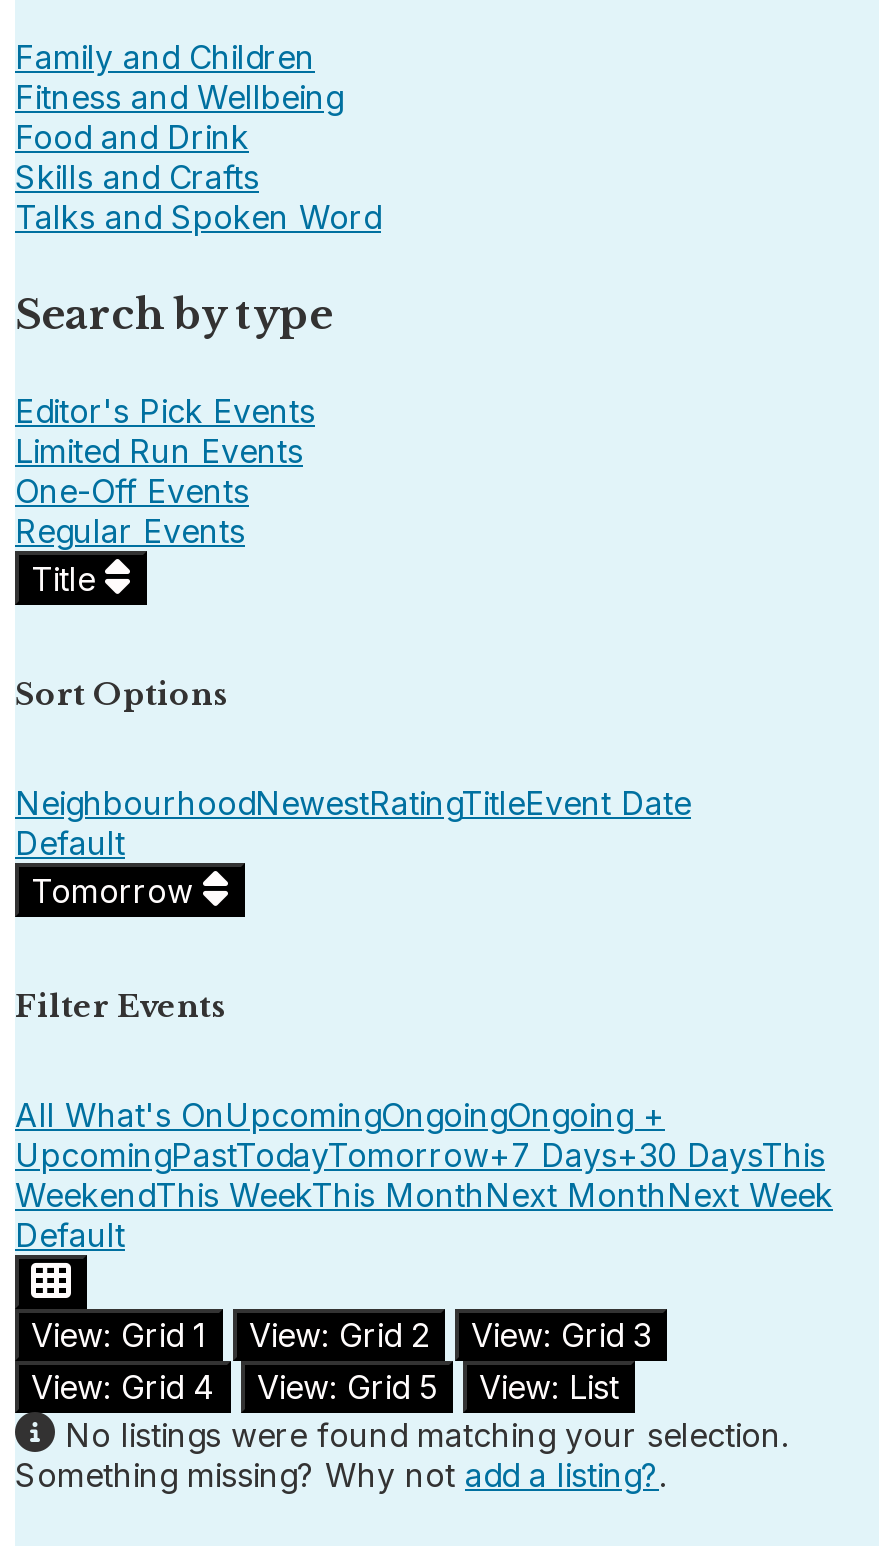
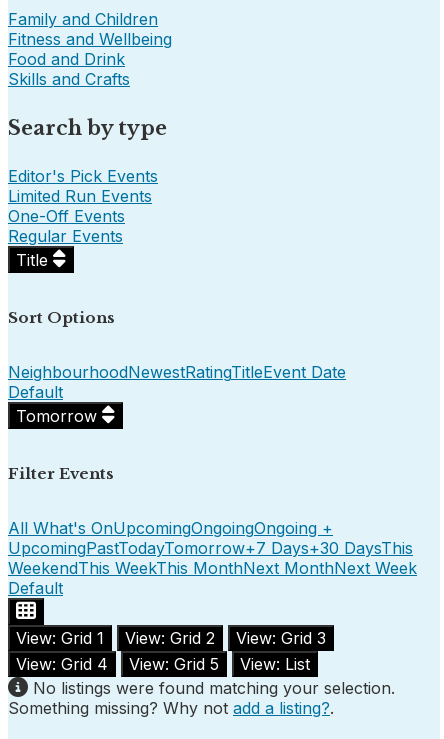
[15,198,381,238] Talks and Spoken Word -> none

